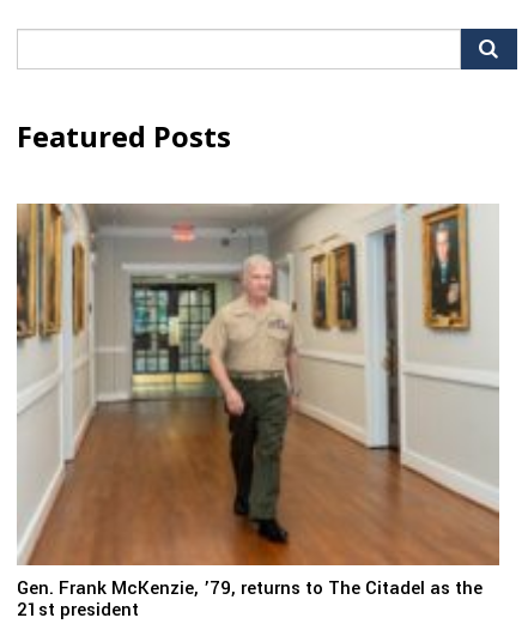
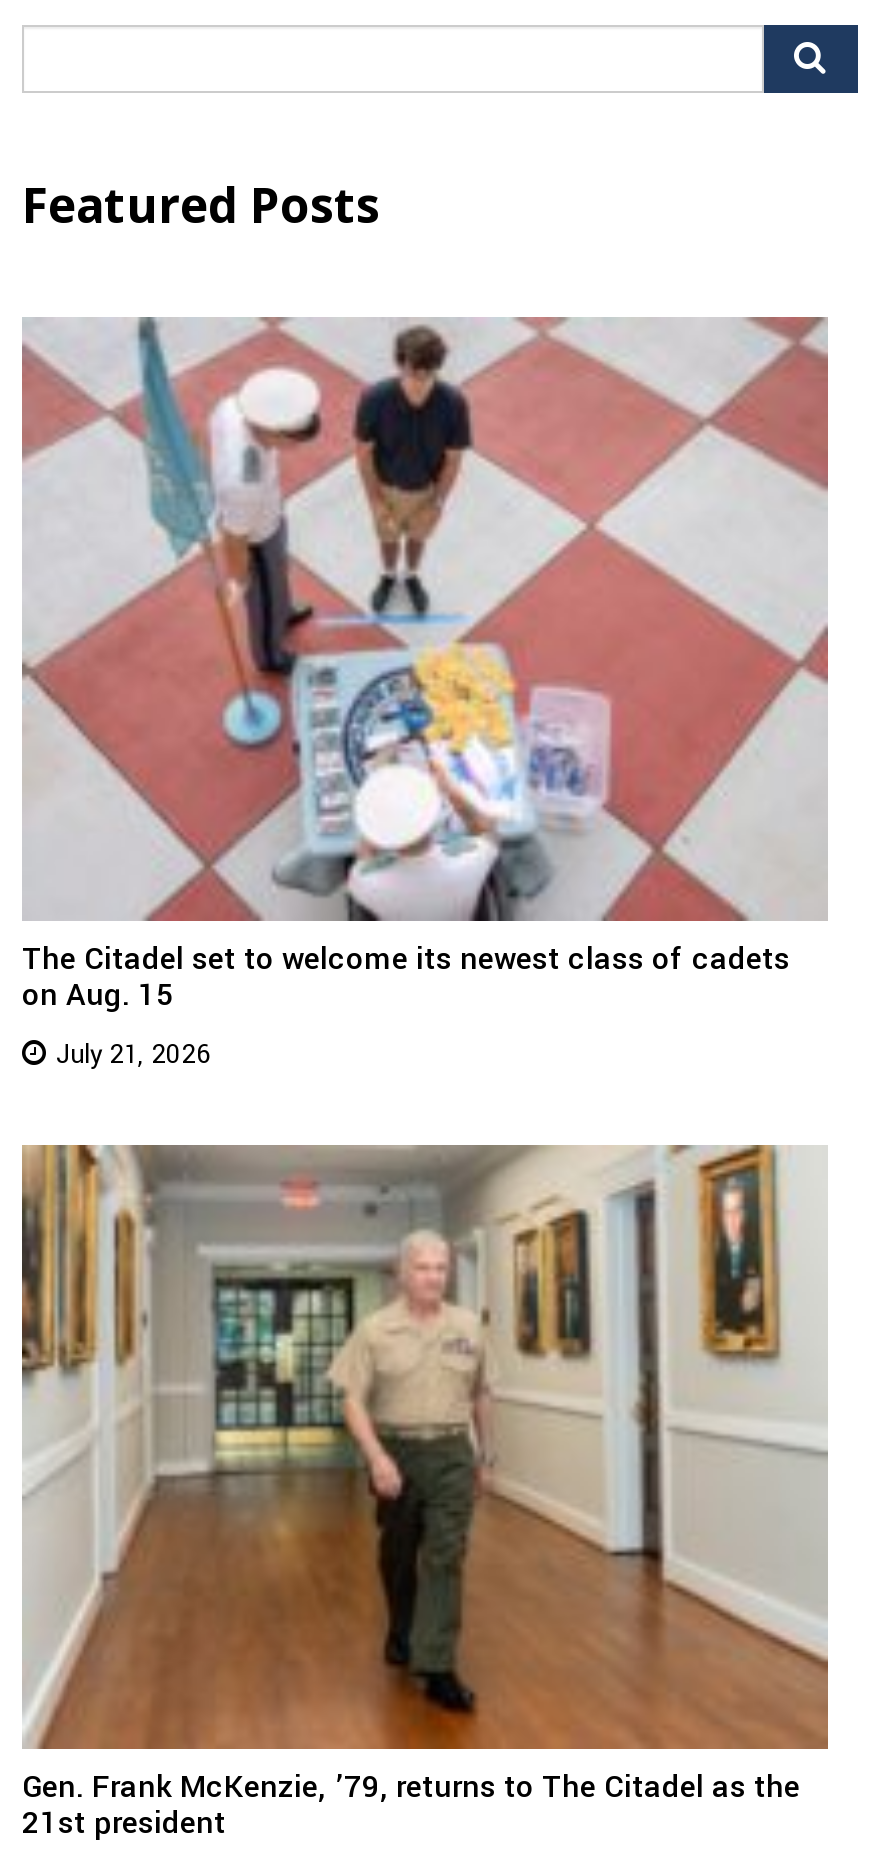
none -> [20,317,828,1073] [image] | The Citadel set to welcome its newest class of cadets | on Aug. 15 | July 21, 2026

